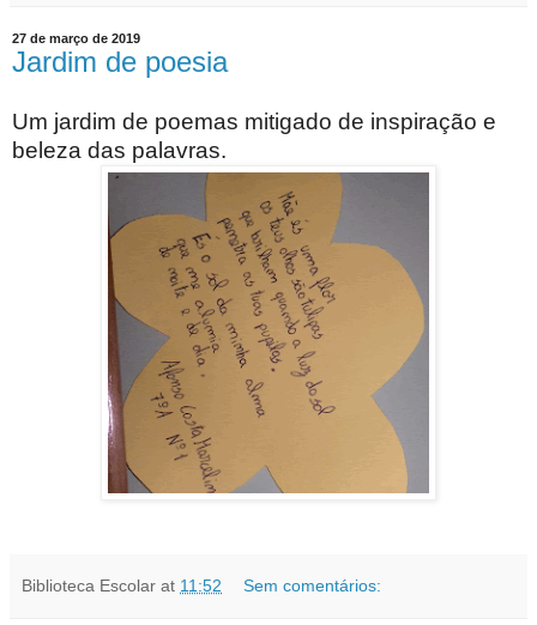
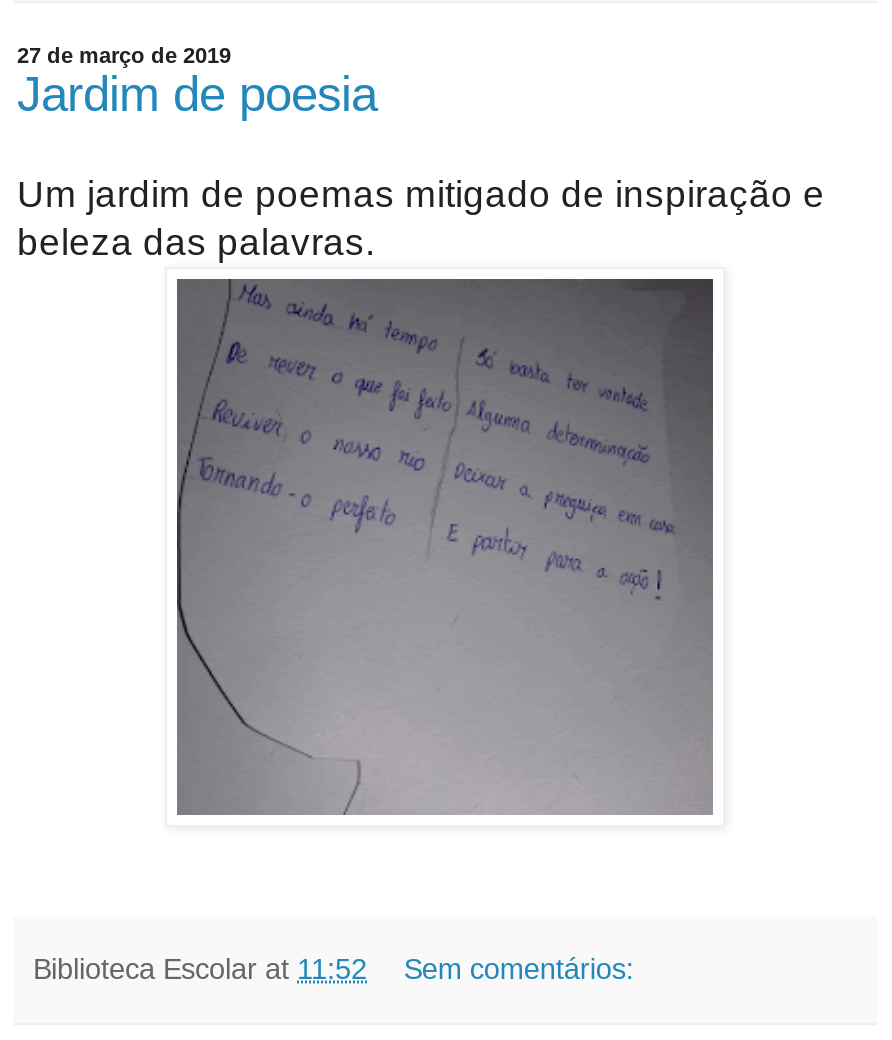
[107,171,429,494] [image] -> [175,277,711,817] [image]

